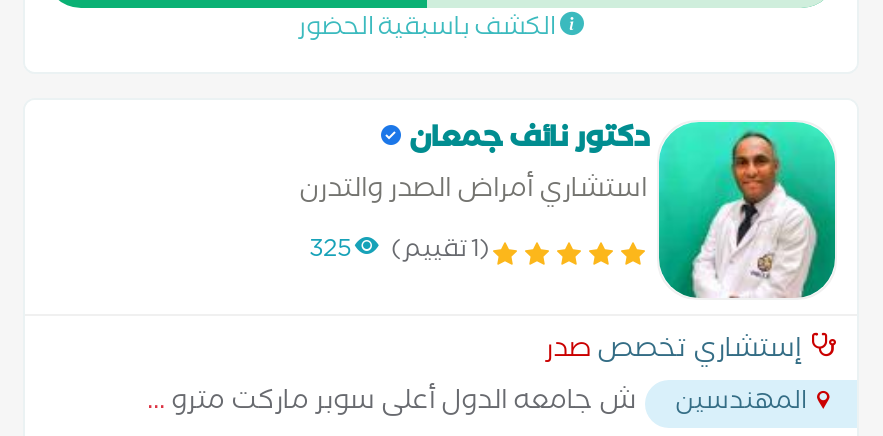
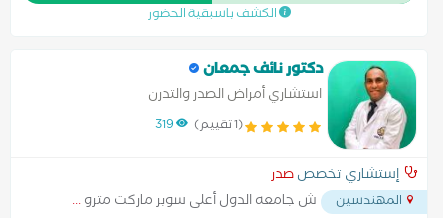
[309,230,351,276] 325 -> [155,115,174,138] 319

